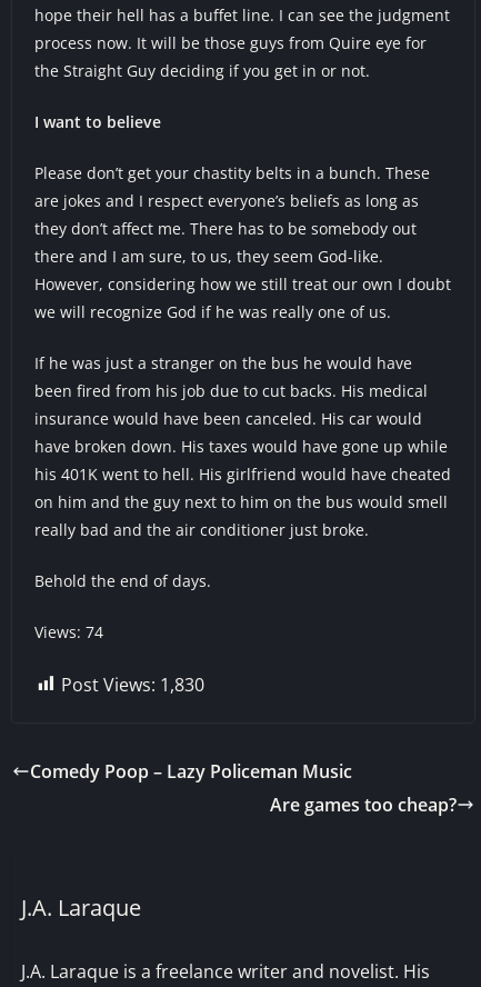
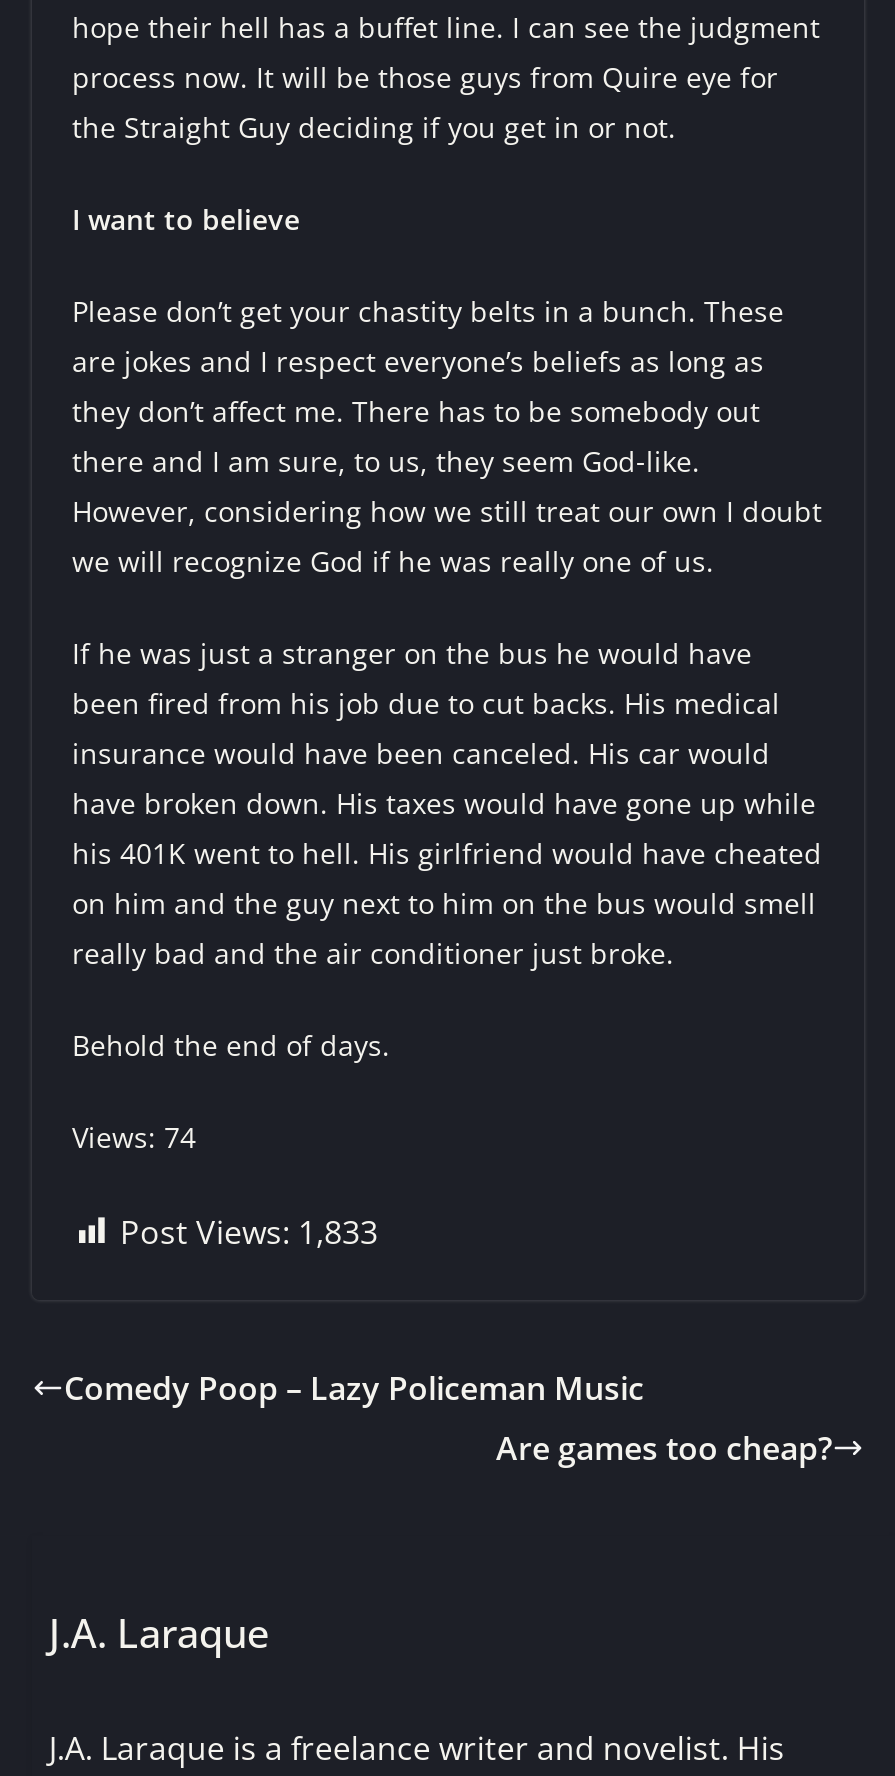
[61,672,204,697] Post Views: 1,830 -> [120,1210,378,1254] Post Views: 1,833

